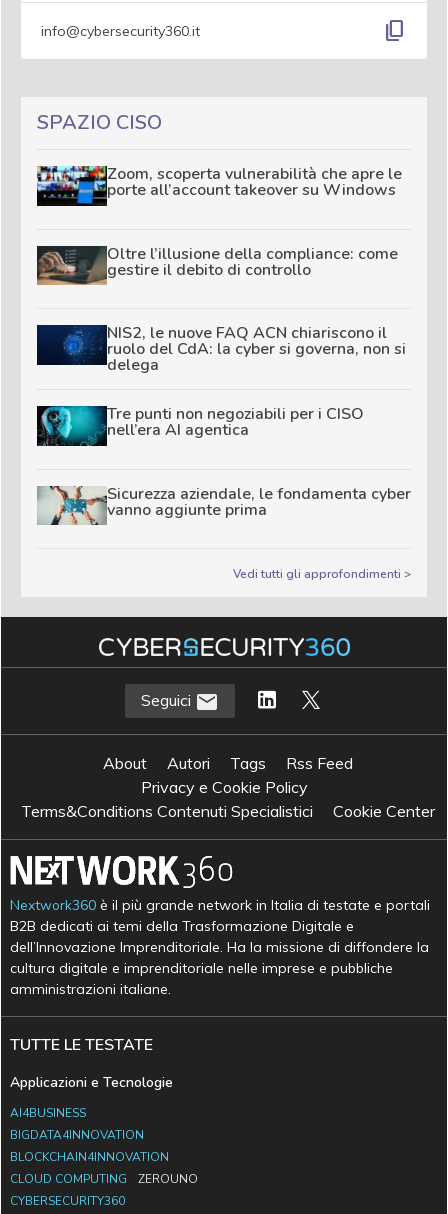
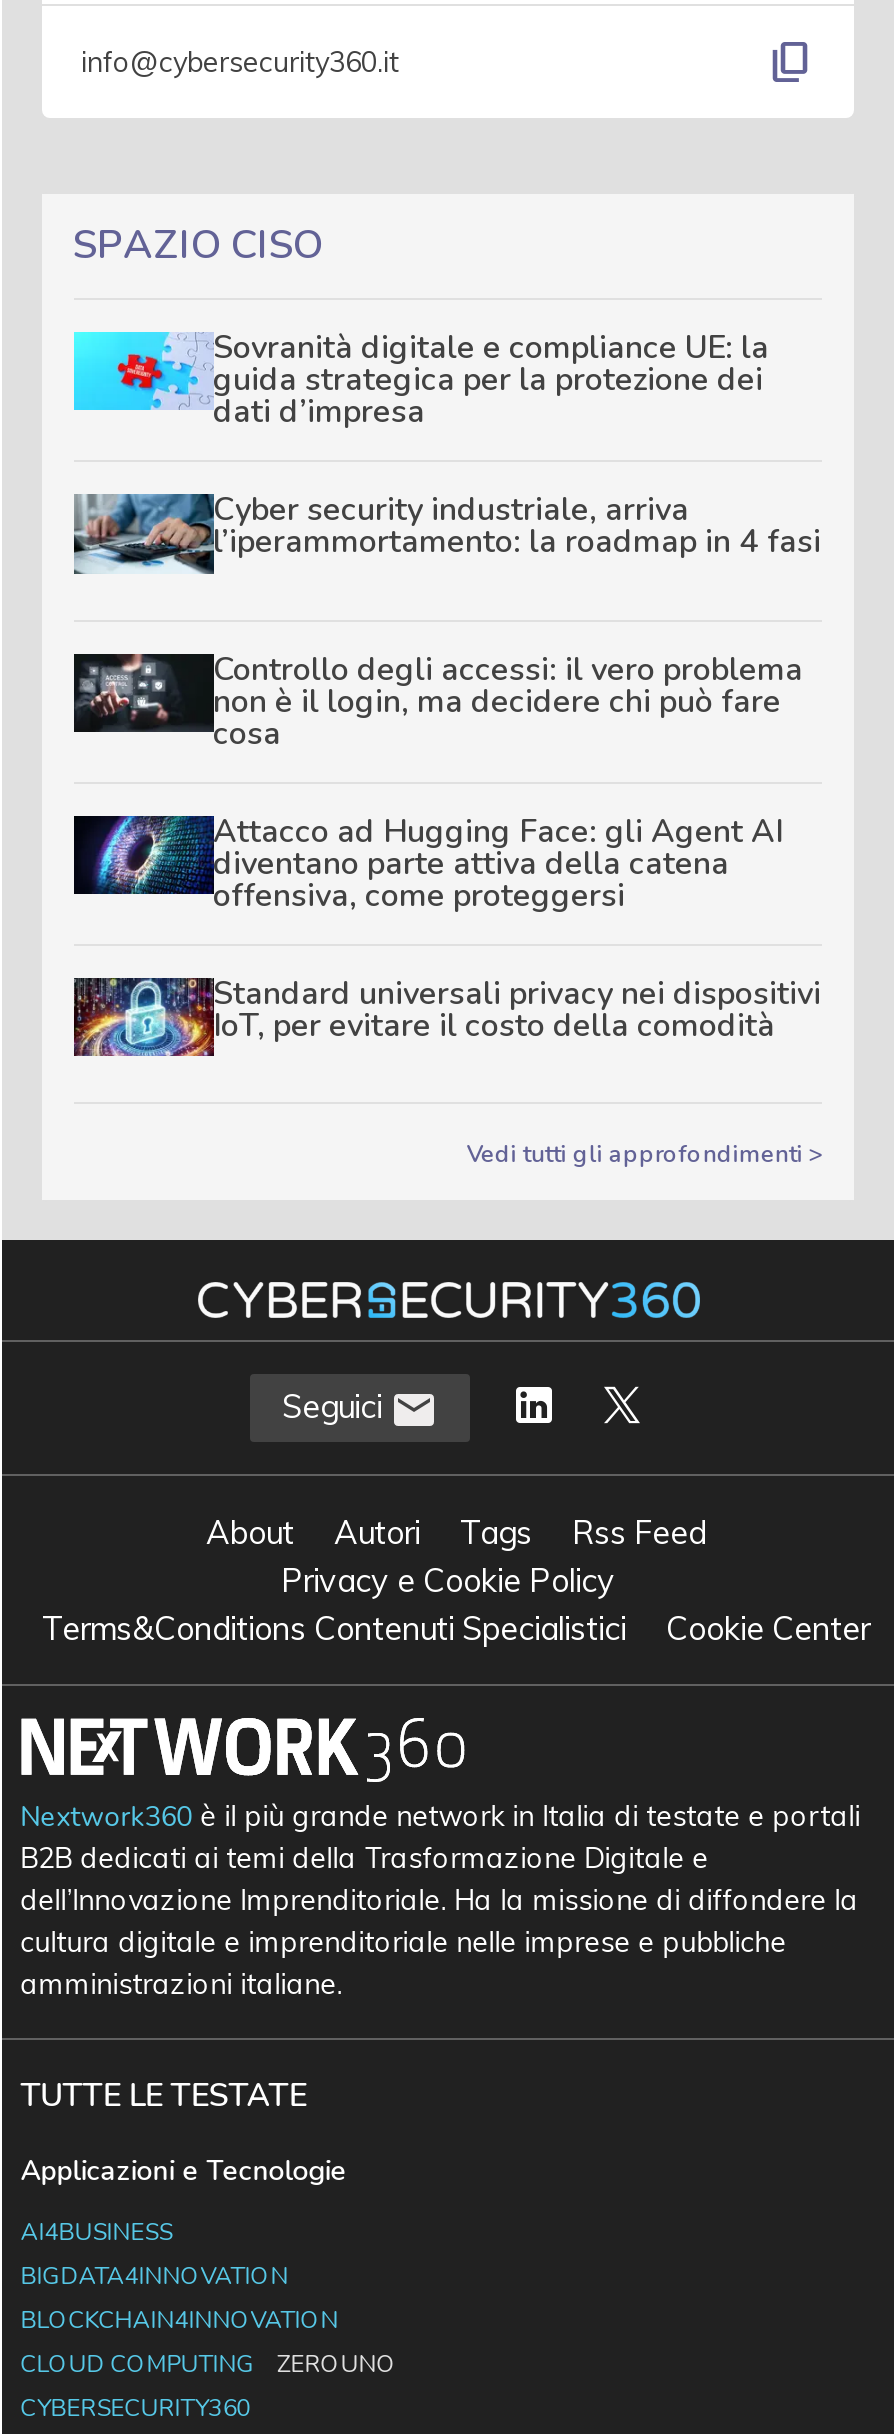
[36,163,401,207] [image] | Zoom, scoperta vulnerabilità che apre le | porte all’account takeover su Windows -> [72,327,769,435] [image] | Sovranità digitale e compliance UE: la | guida strategica per la protezione dei | dati d’impresa
[37,243,397,286] [image] | Oltre l’illusione della compliance: come | gestire il debito di controllo -> [74,489,821,576] [image] | Cyber security industriale, arriva | l’iperammortamento: la roadmap in 4 fasi
[37,322,405,376] [image] | NIS2, le nuove FAQ ACN chiariscono il | ruolo del CdA: la cyber si governa, non si | delega -> [74,648,803,756] [image] | Controllo degli accessi: il vero problema | non è il login, ma decidere chi può fare | cosa
[38,403,363,447] [image] | Tre punti non negoziabili per i CISO | nell’era AI agentica -> [78,810,783,918] [image] | Attacco ad Hugging Face: gli Agent AI | diventano parte attiva della catena | offensiva, come proteggersi
[37,483,410,526] [image] | Sicurezza aziendale, le fondamenta cyber | vanno aggiunte prima -> [72,972,821,1058] [image] | Standard universali privacy nei dispositivi | IoT, per evitare il costo della comodità

